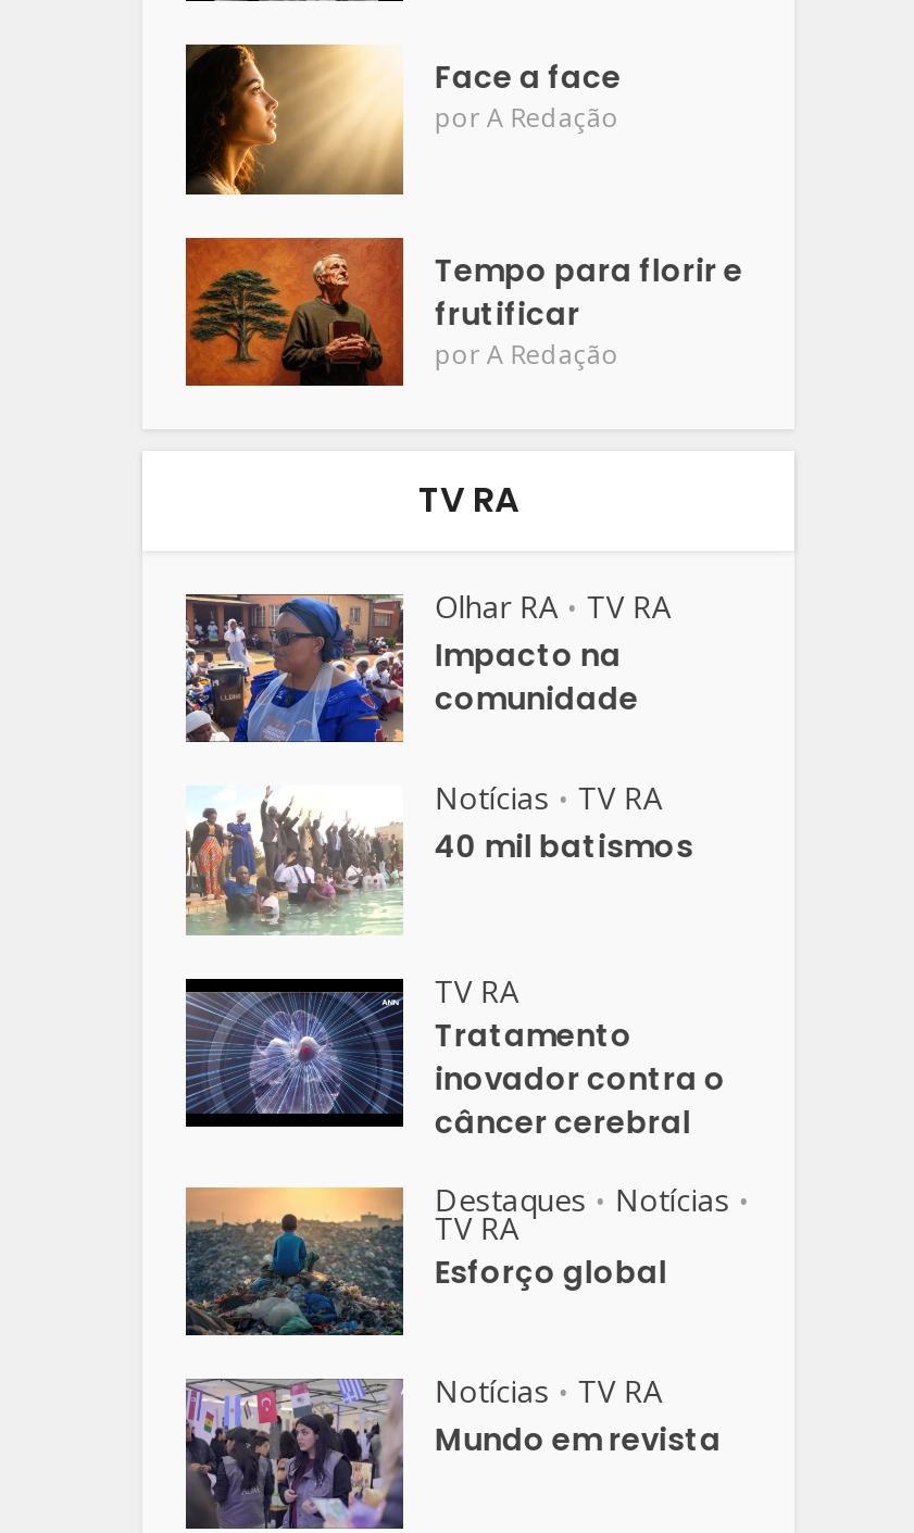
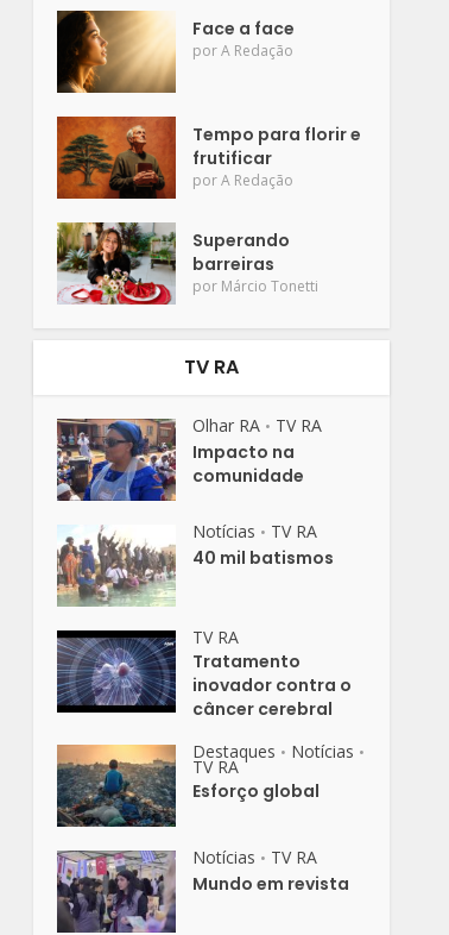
none -> [56,221,319,306] [image] | Superando | barreiras | por Márcio Tonetti

